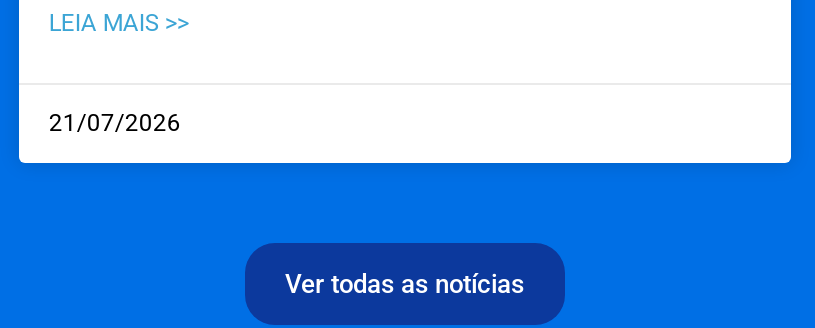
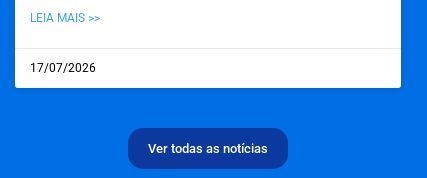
[49,109,181,137] 21/07/2026 -> [30,61,96,75] 17/07/2026

